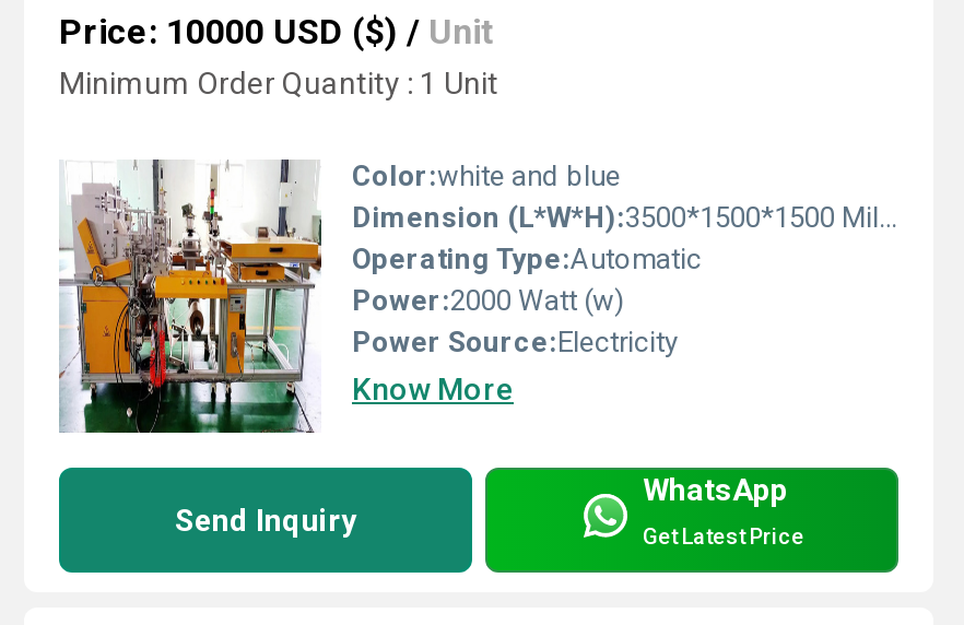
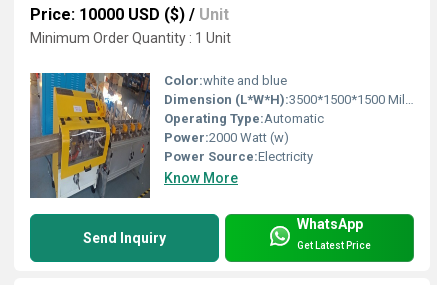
[59,157,321,435] [image] -> [29,72,151,199] [image]

